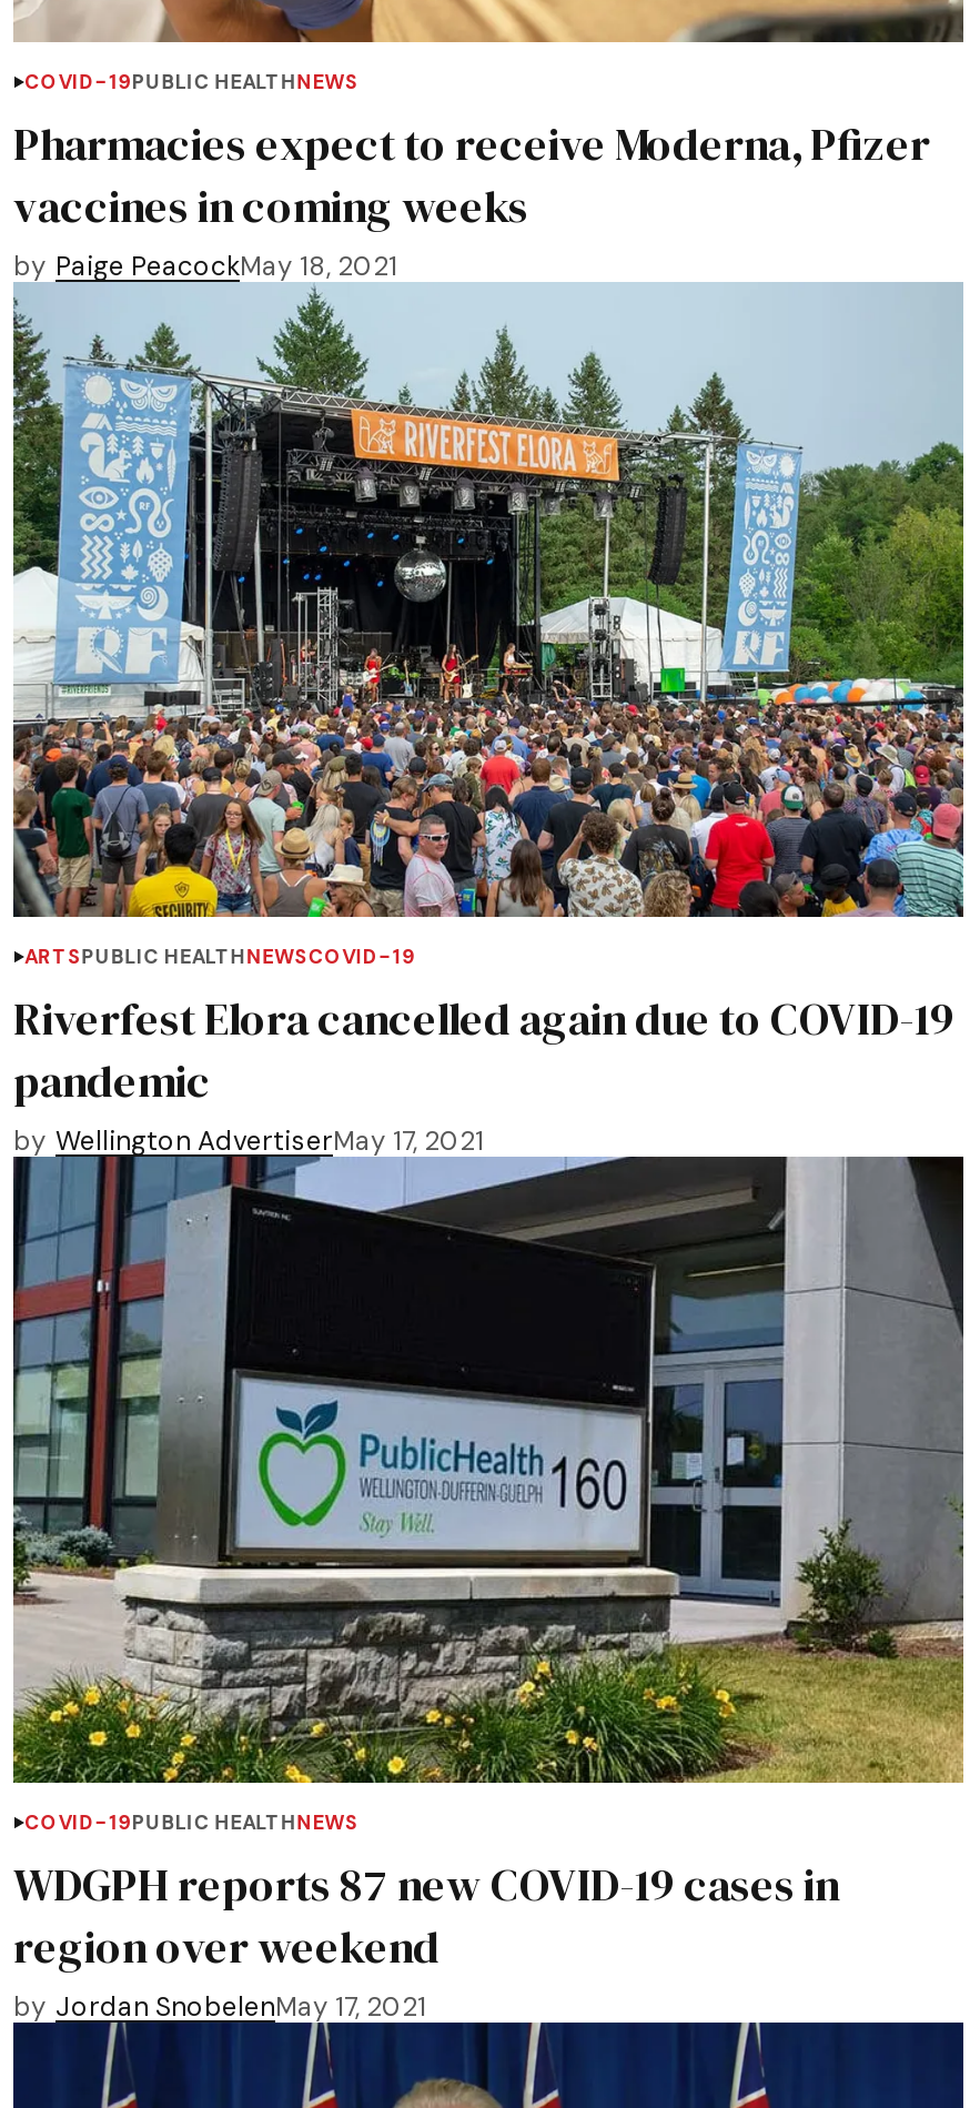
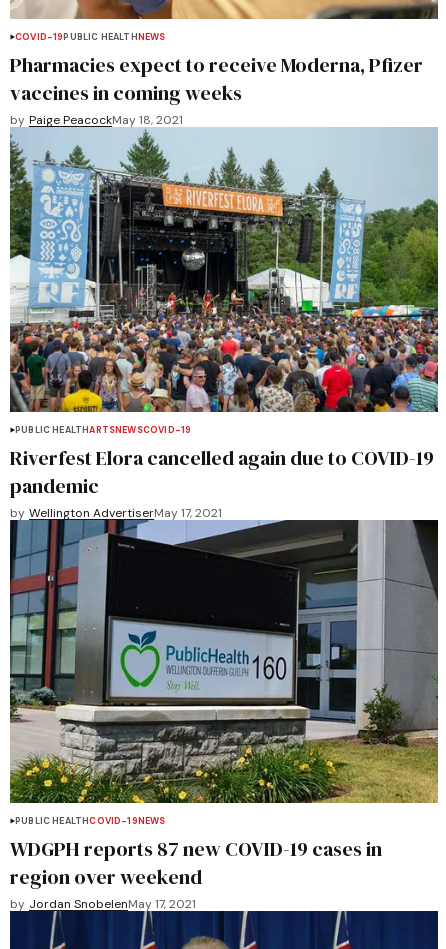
[24,943,416,970] ARTSPUBLIC HEALTHNEWSCOVID-19 -> [15,424,191,436] PUBLIC HEALTHARTSNEWSCOVID-19
[24,1810,358,1837] COVID-19PUBLIC HEALTHNEWS -> [15,815,165,827] PUBLIC HEALTHCOVID-19NEWS

